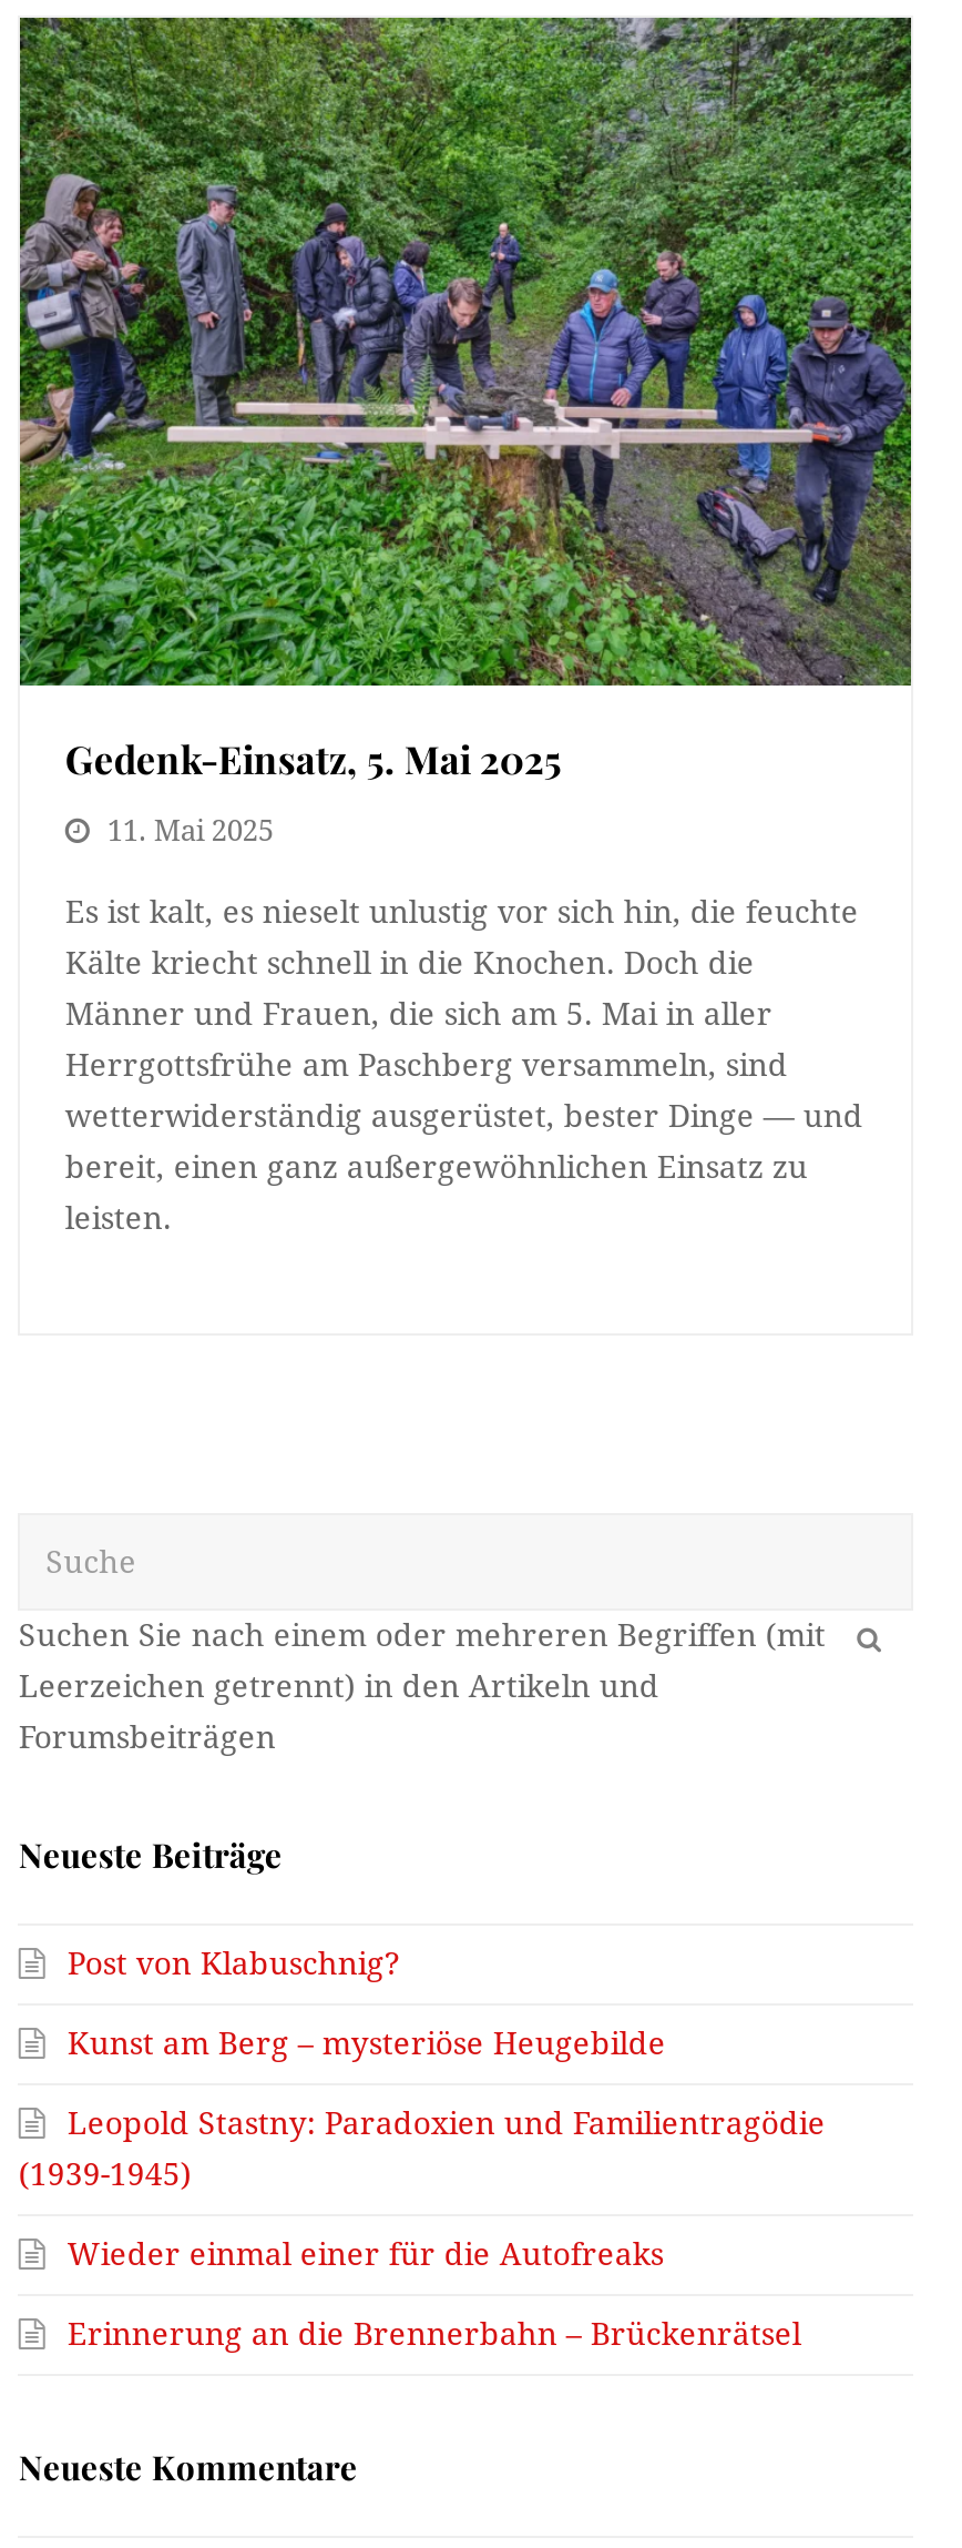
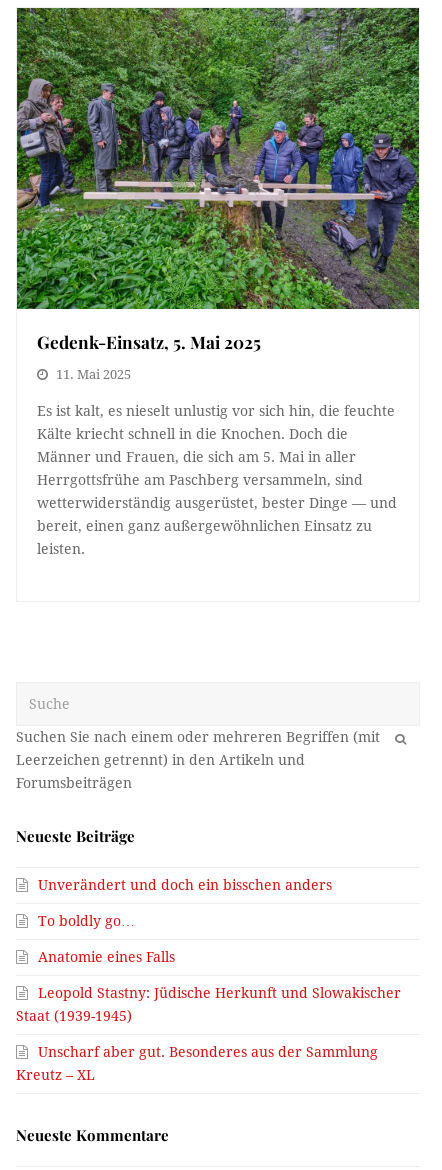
[67,1947,400,1982] Post von Klabuschnig? -> [38,877,332,893] Unverändert und doch ein bisschen anders
[67,2027,666,2062] Kunst am Berg – mysteriöse Heugebilde -> [38,913,135,929] To boldly go…
[19,2107,825,2193] Leopold Stastny: Paradoxien und Familientragödie | (1939-1945) -> [38,949,175,965] Anatomie eines Falls
[67,2237,664,2273] Wieder einmal einer für die Autofreaks -> [16,985,401,1024] Leopold Stastny: Jüdische Herkunft und Slowakischer | Staat (1939-1945)
[67,2317,810,2353] Erinnerung an die Brennerbahn – Brückenrätsel -> [16,1044,378,1083] Unscharf aber gut. Besonderes aus der Sammlung | Kreutz – XL

